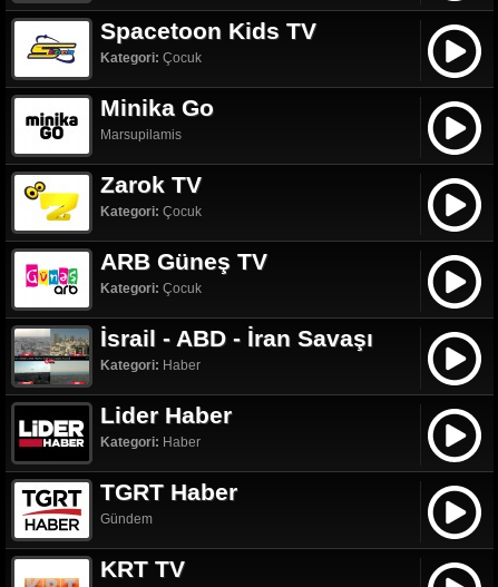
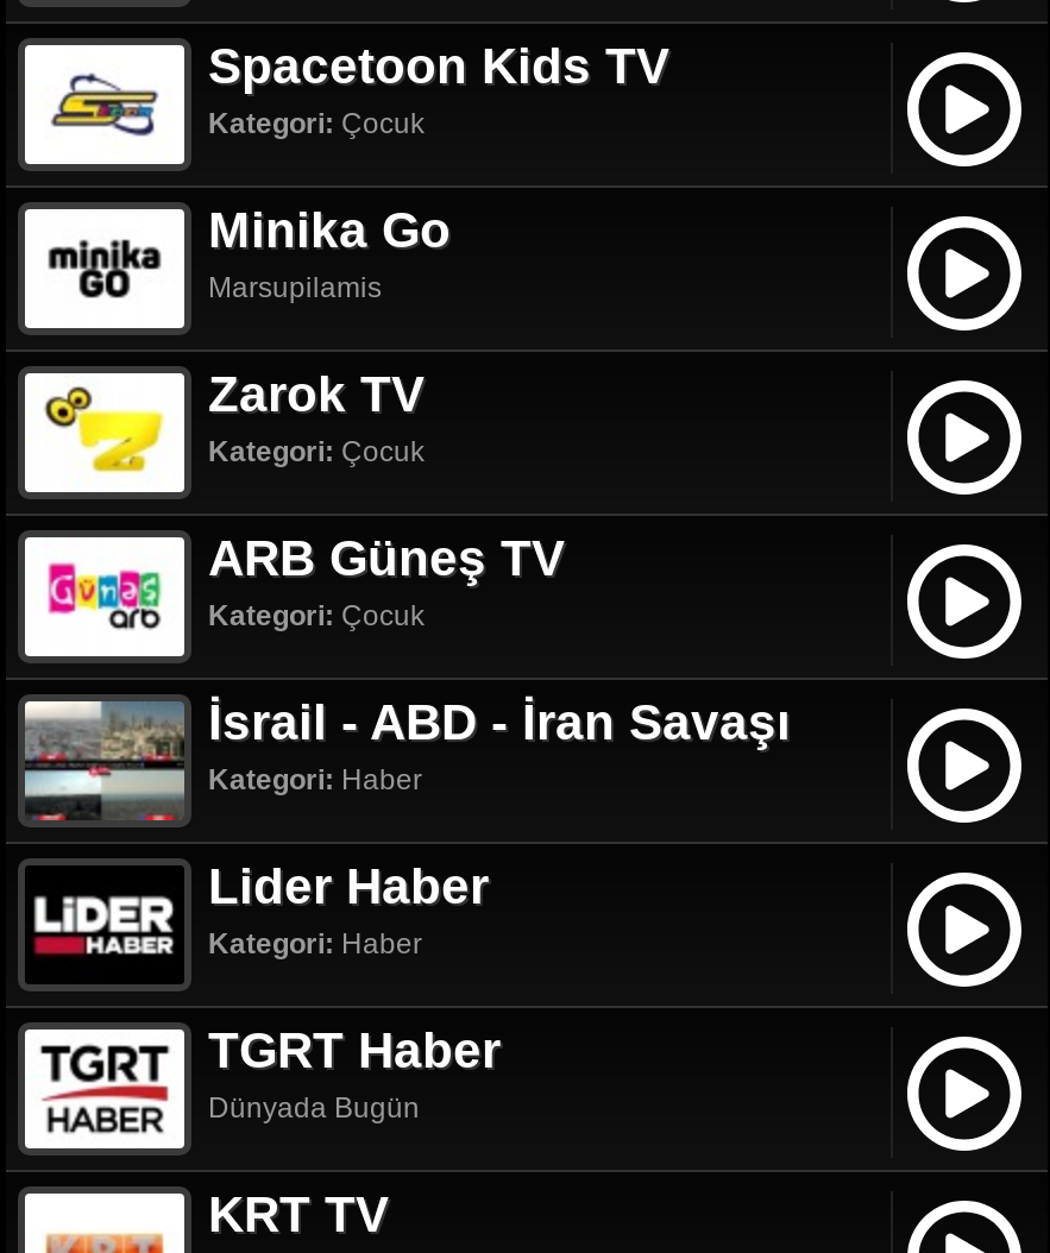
[100,511,153,527] Gündem -> [208,1091,420,1125] Dünyada Bugün

